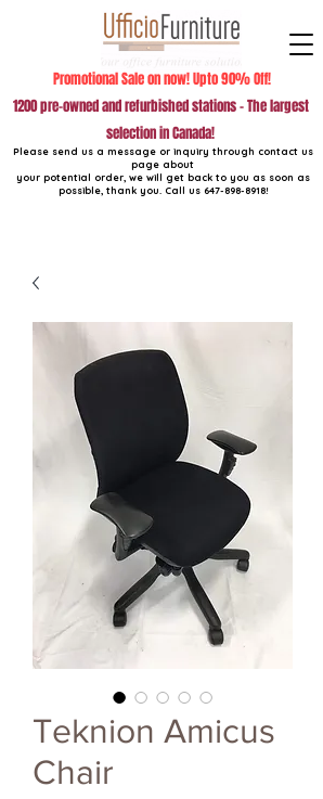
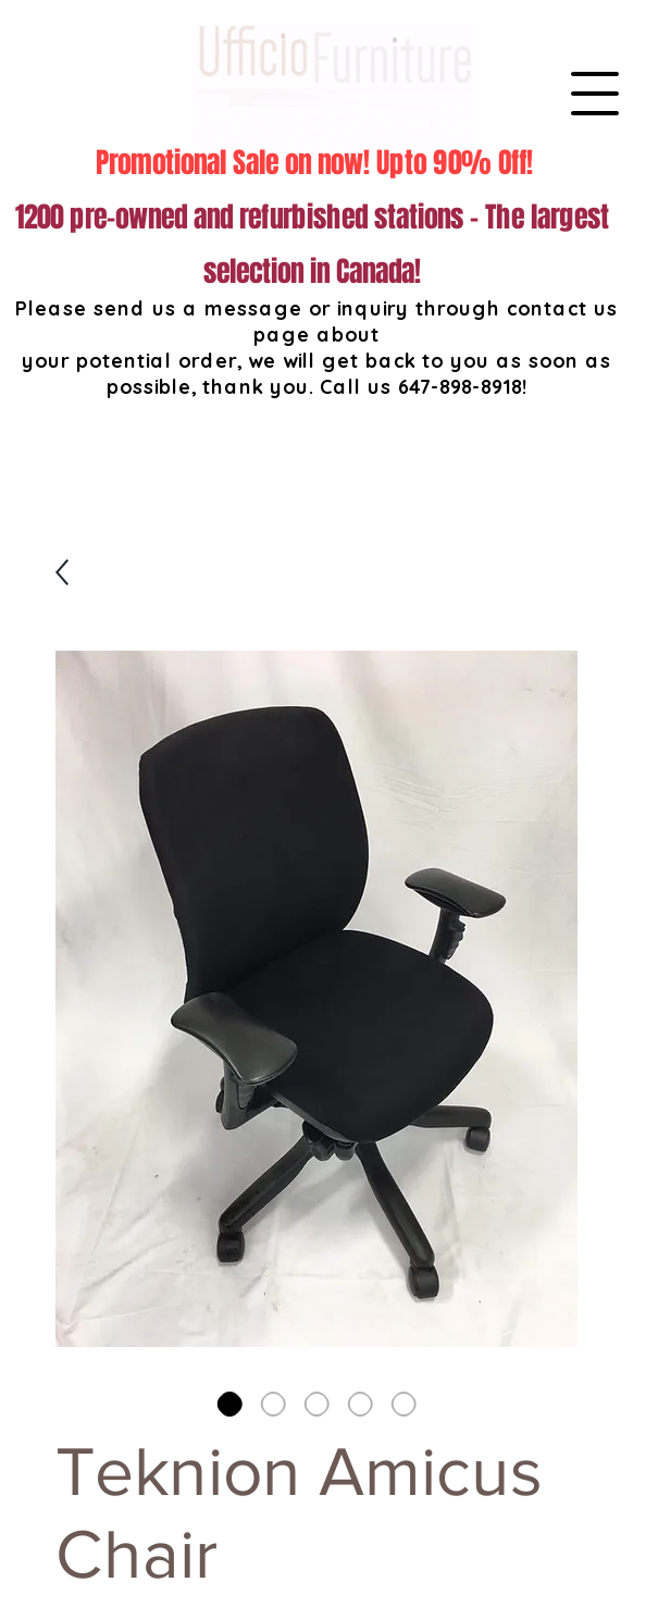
[103,12,241,51] [image] -> none

